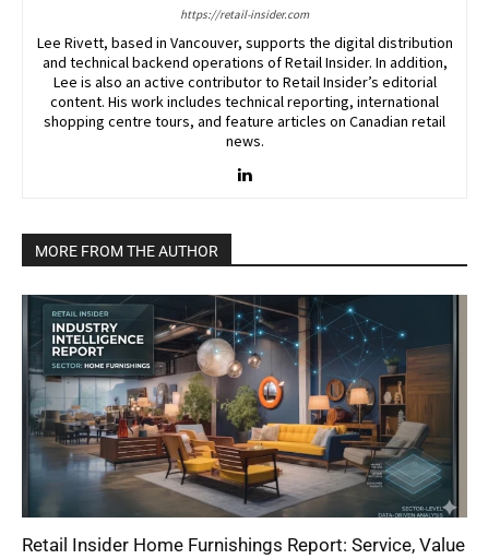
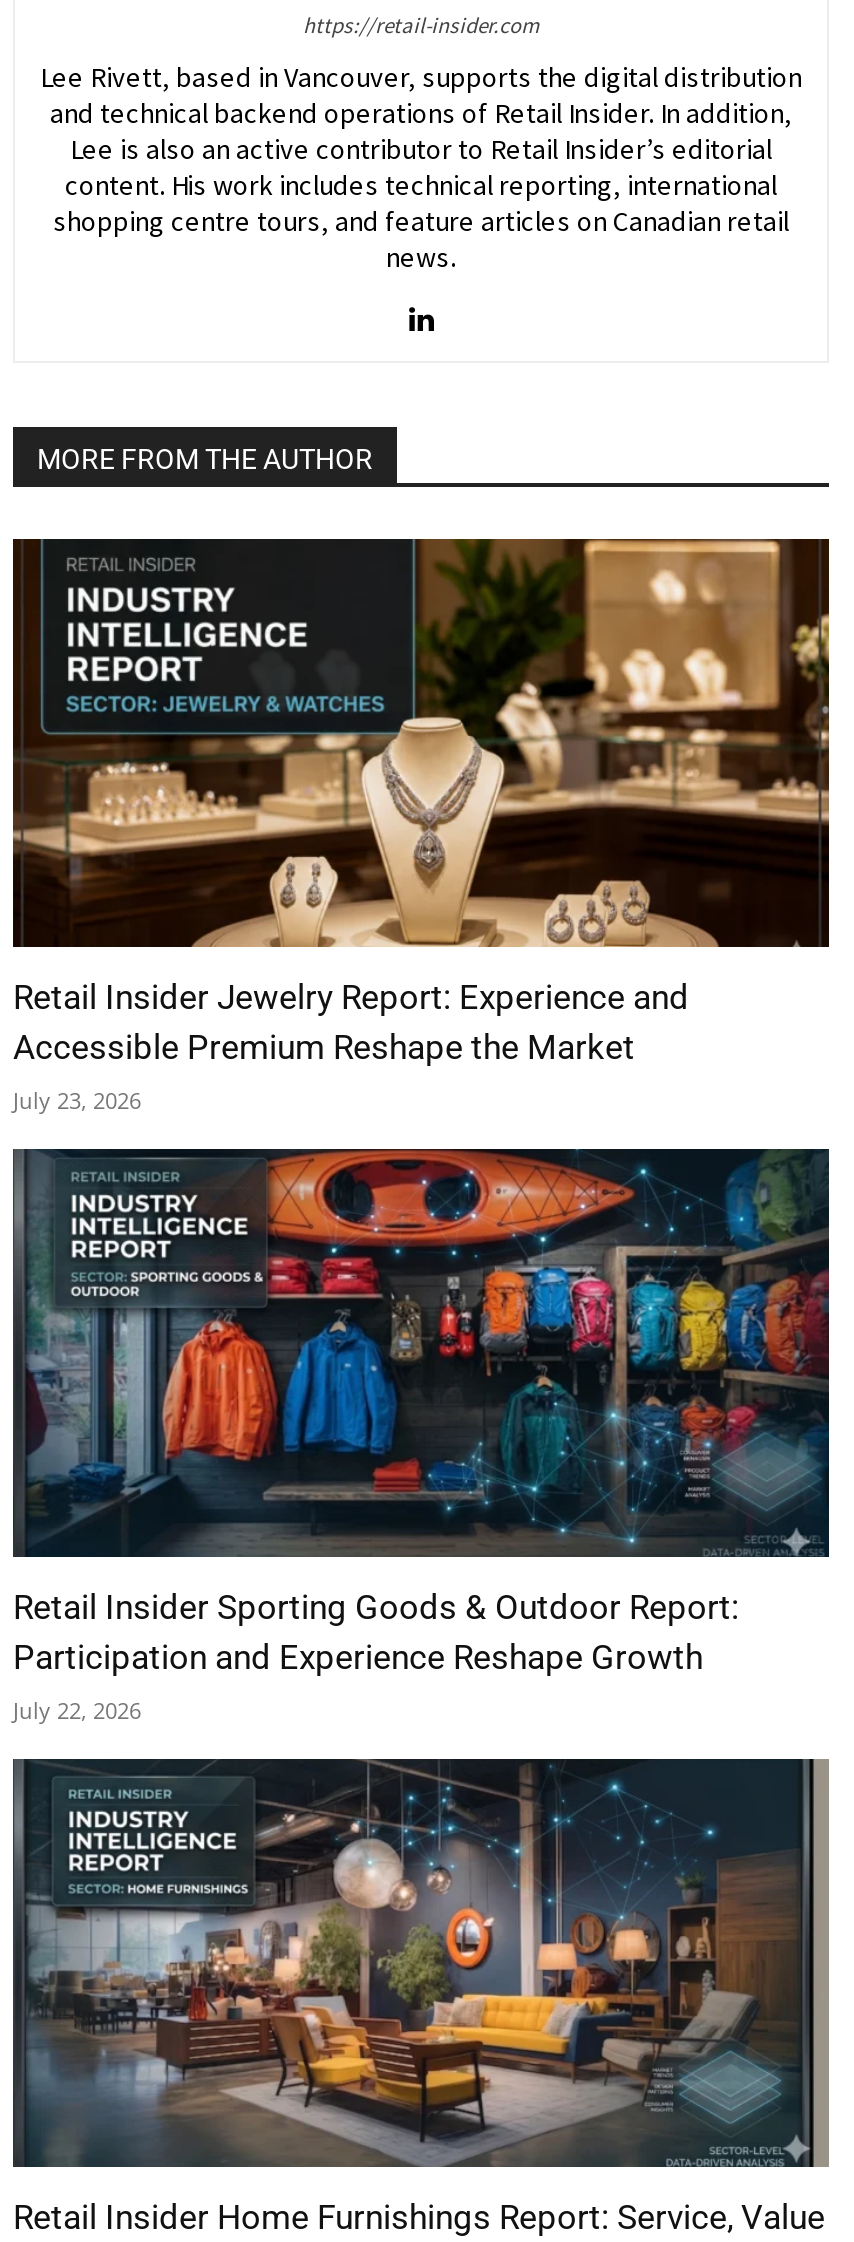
none -> [11,536,829,1114] [image] | Retail Insider Jewelry Report: Experience and | Accessible Premium Reshape the Market | July 23, 2026
none -> [11,1146,831,1724] [image] | Retail Insider Sporting Goods & Outdoor Report: | Participation and Experience Reshape Growth | July 22, 2026

